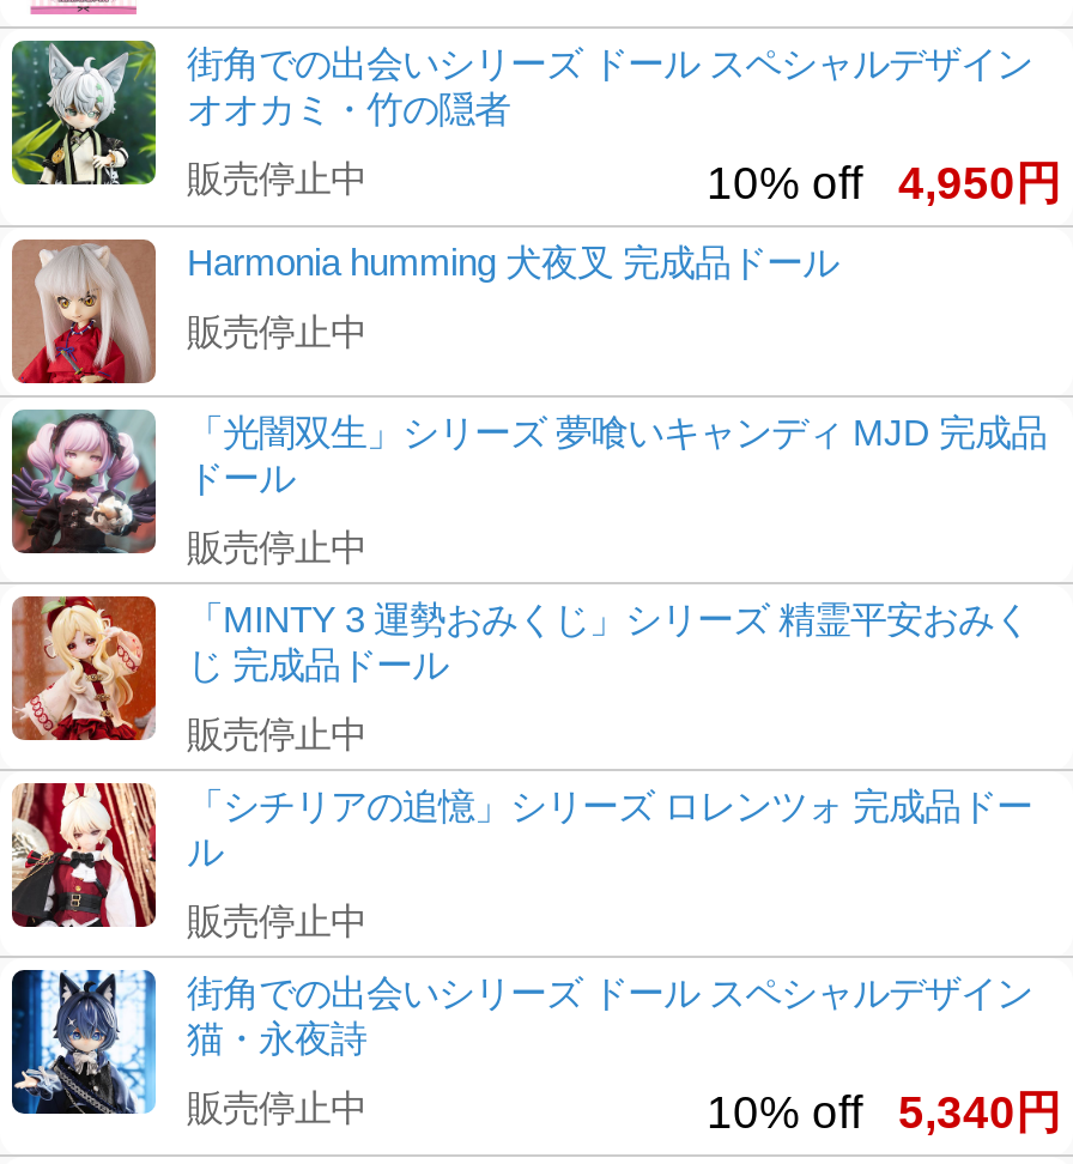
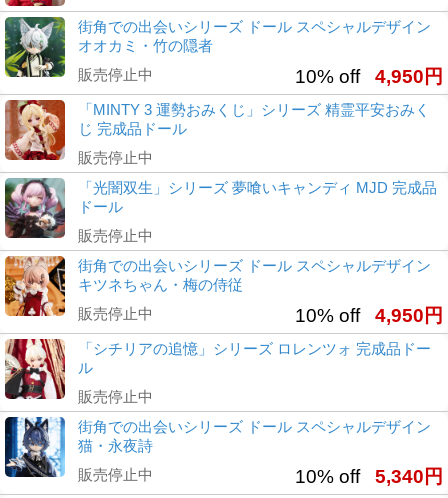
[12,240,158,386] [image] -> [5,99,65,167] [image]
[187,243,838,284] Harmonia humming 犬夜叉 完成品ドール -> none
none -> [78,257,431,293] 街角での出会いシリーズ ドール スペシャルデザイン | キツネちゃん・梅の侍従
[10,594,153,742] [image] -> [4,255,65,317] [image]
moved [187,600,1030,686] -> [78,101,430,137]: 「MINTY 3 運勢おみくじ」シリーズ 精霊平安おみく | じ 完成品ドール
none -> [295,305,443,326] 10% off 4,950円

